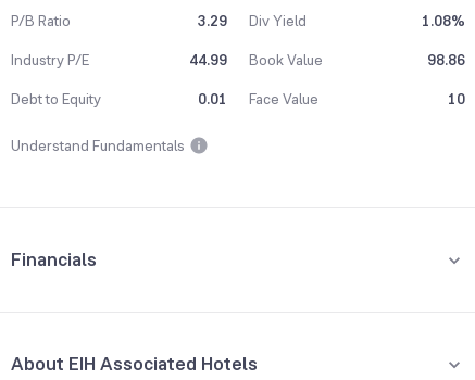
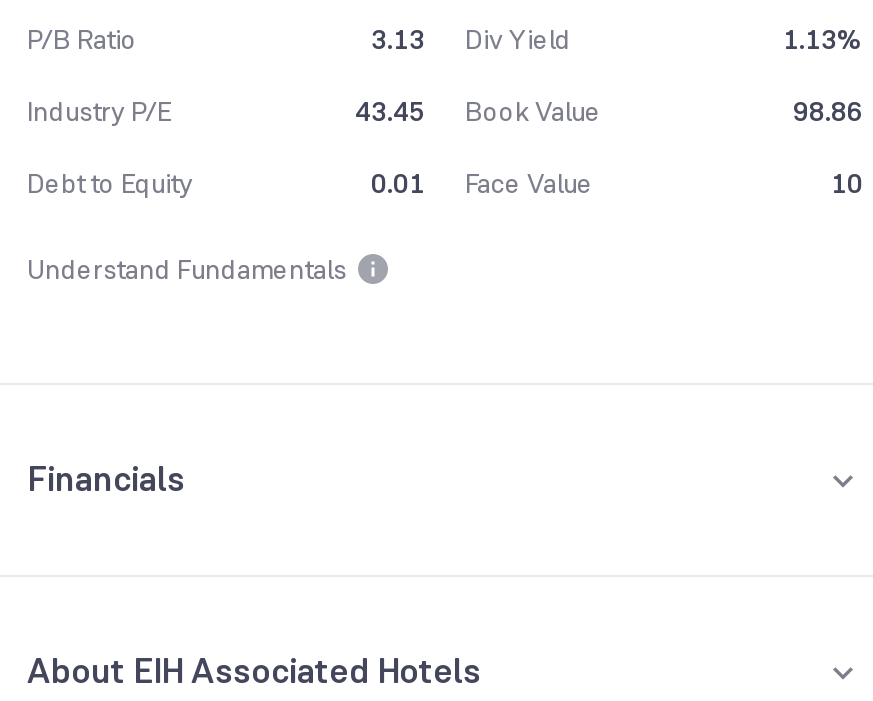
[198,11,307,30] 3.29 Div Yield -> [371,21,571,57] 3.13 Div Yield
[422,11,465,30] 1.08% -> [783,21,863,57] 1.13%
[189,50,323,69] 44.99 Book Value -> [355,93,601,129] 43.45 Book Value

